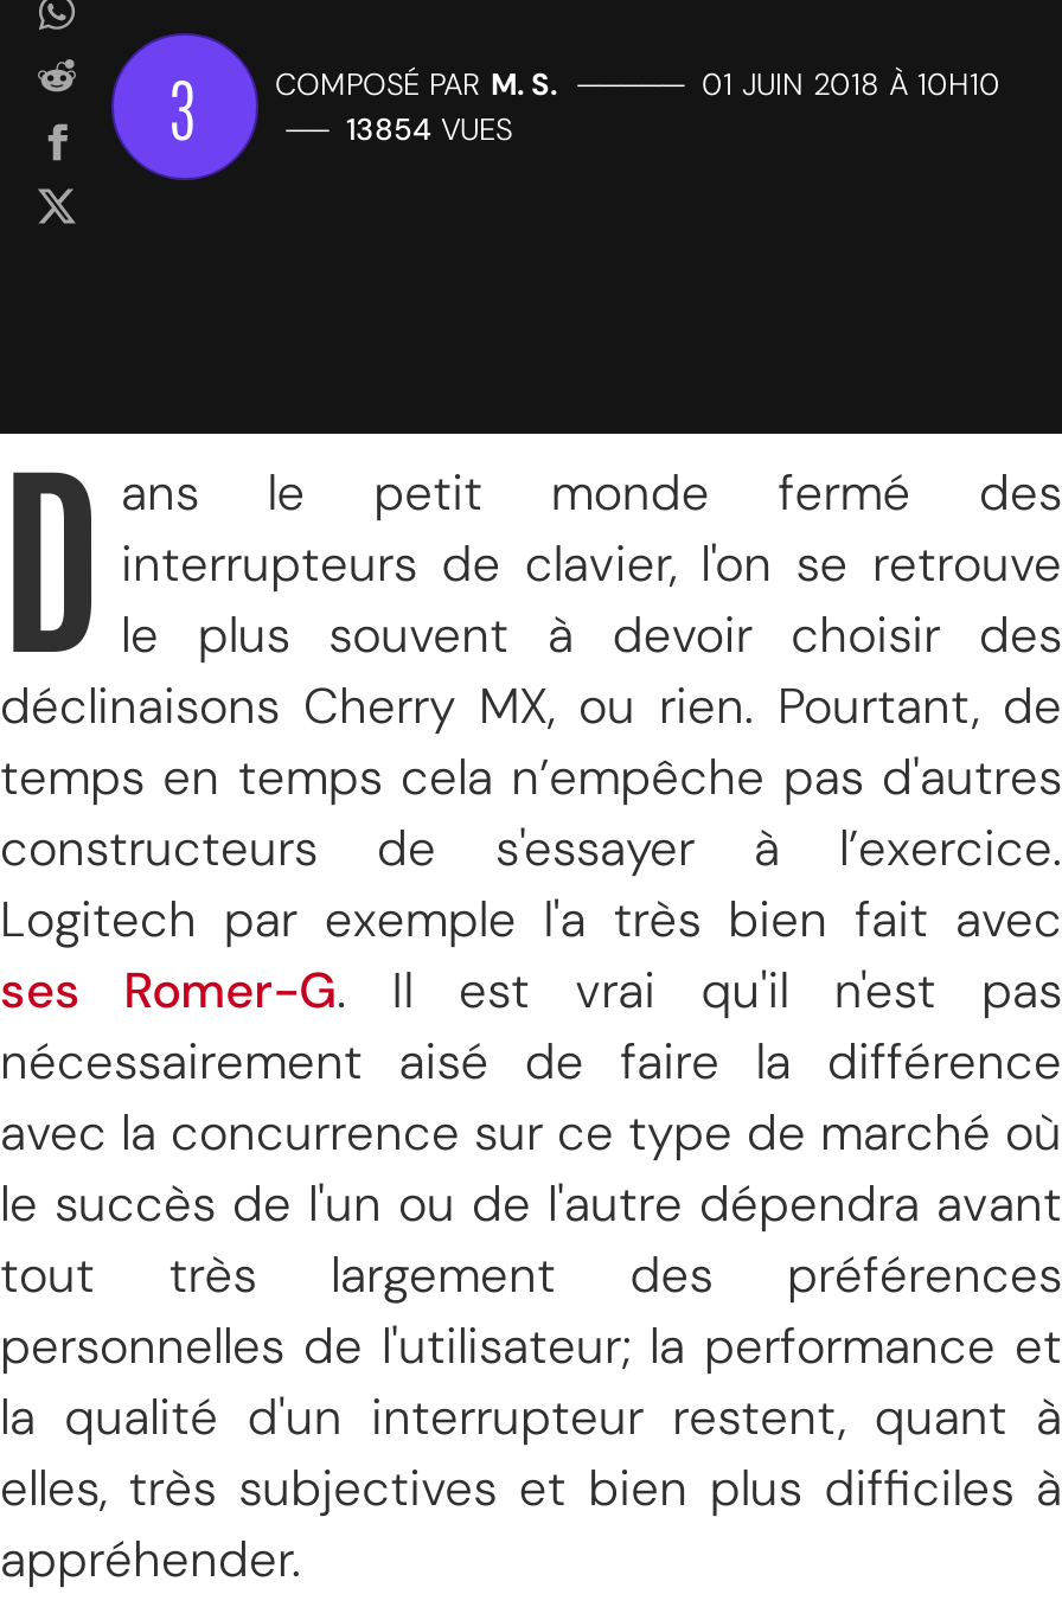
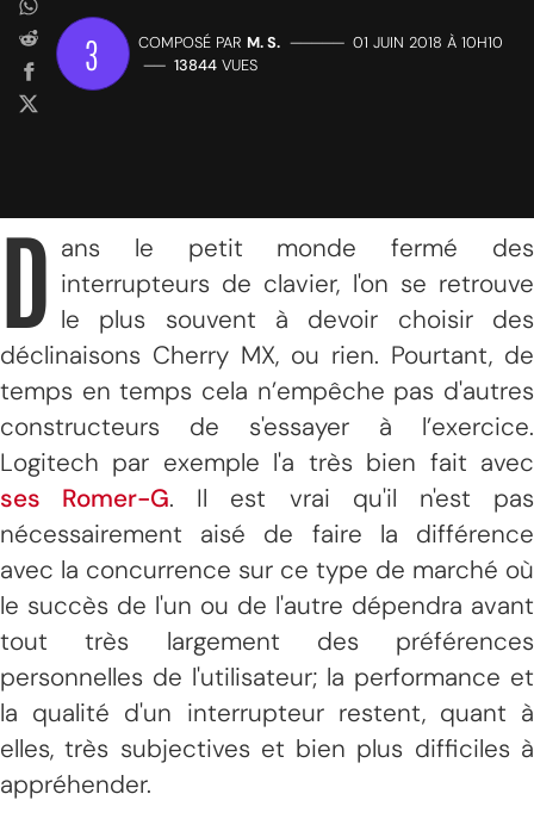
[284,109,512,149] —— 13854 VUES -> [143,55,257,75] —— 13844 VUES

